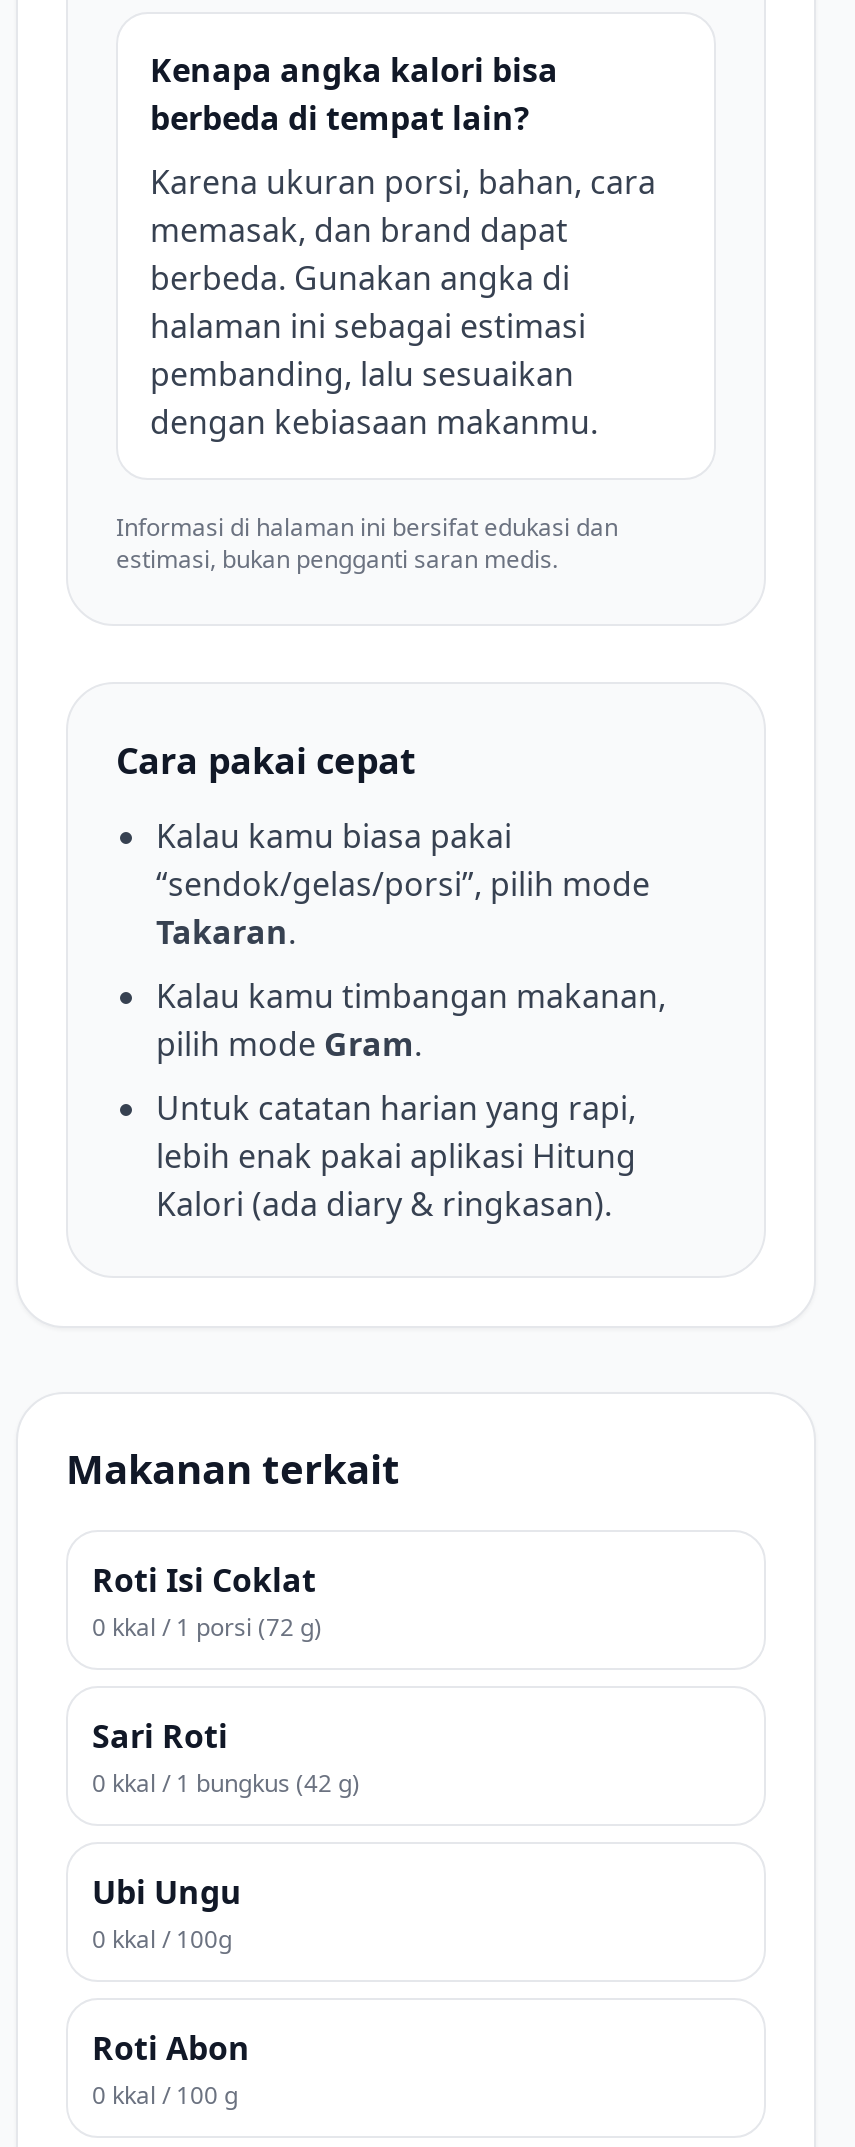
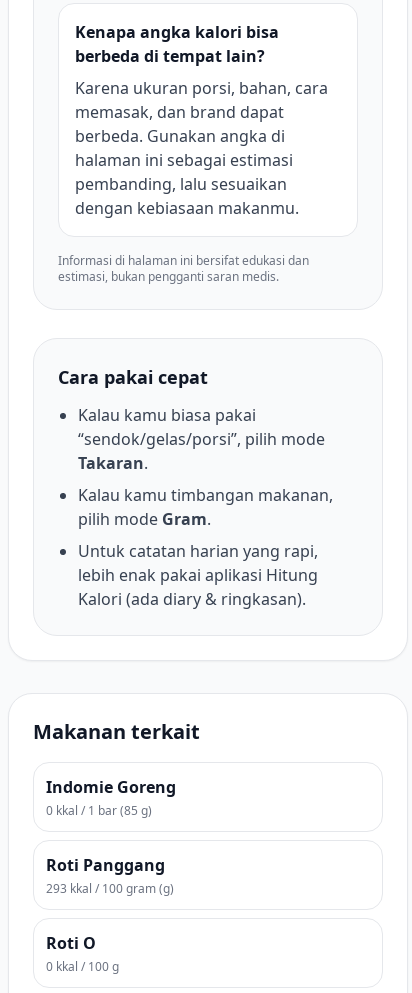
[92,1558,360,2070] Roti Isi Coklat | 0 kkal / 1 porsi (72 g) | Sari Roti | 0 kkal / 1 bungkus (42 g) | Ubi Ungu | 0 kkal / 100g | Roti Abon -> [46,776,176,954] Indomie Goreng | 0 kkal / 1 bar (85 g) | Roti Panggang | 293 kkal / 100 gram (g) | Roti O

